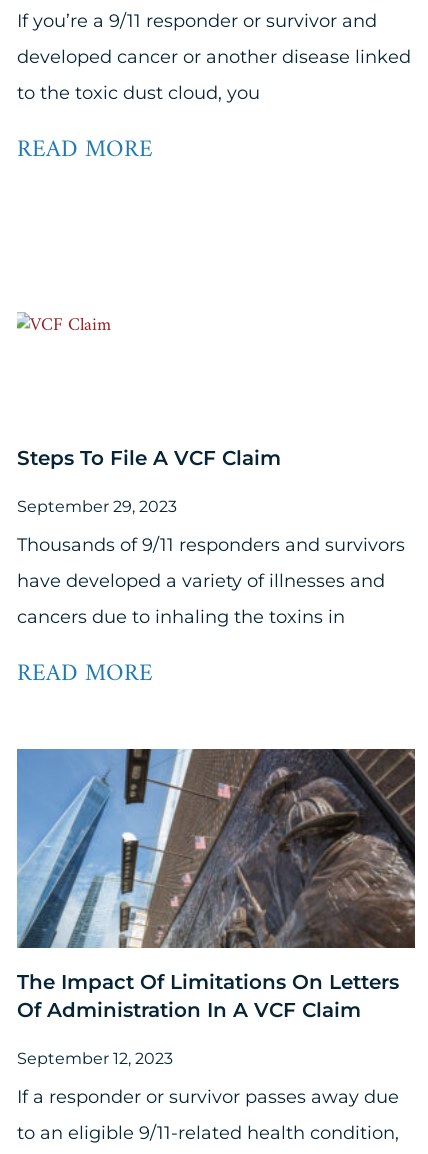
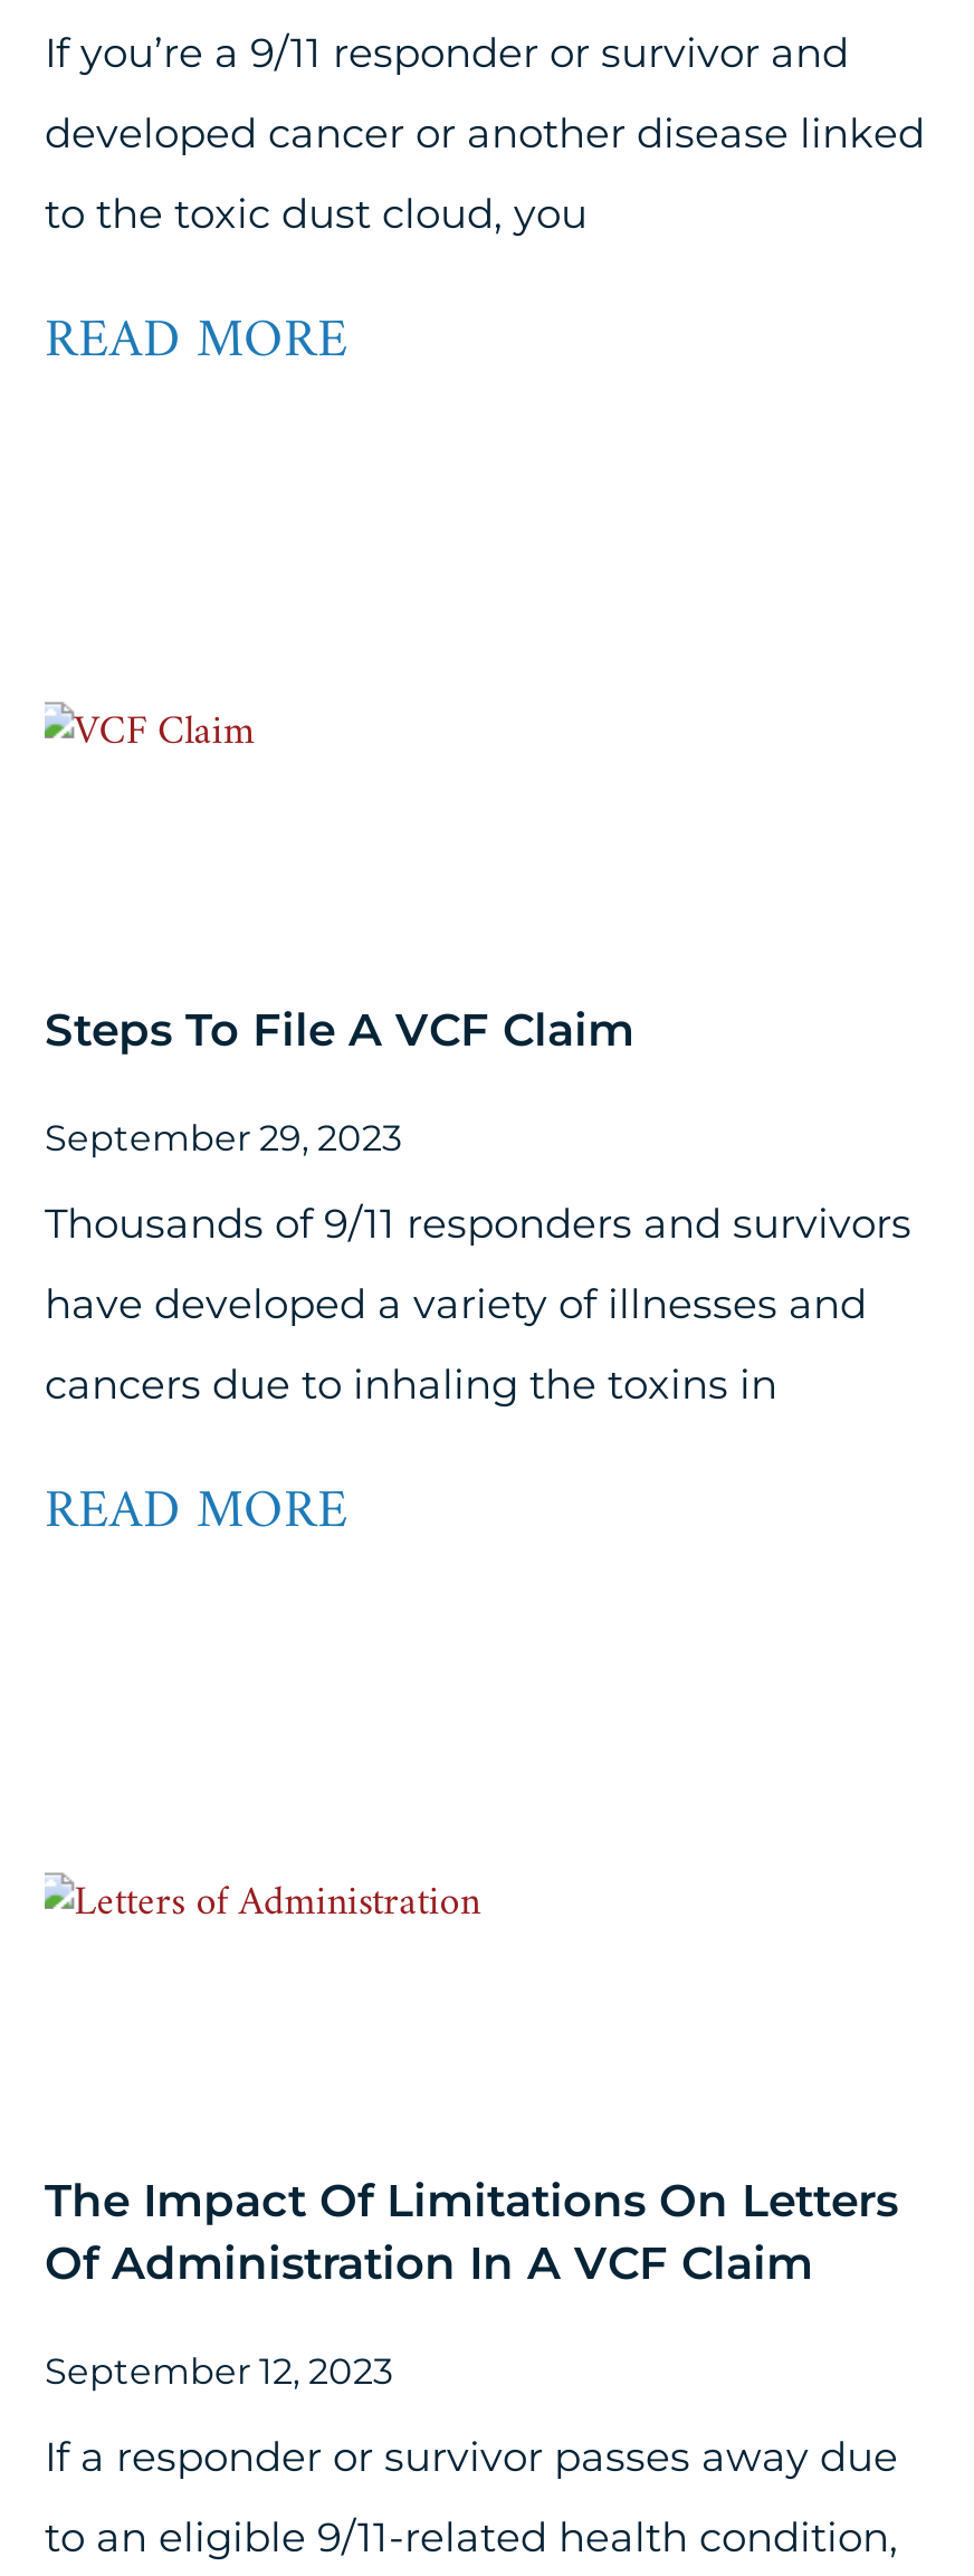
[16,748,416,949] [image] -> none

